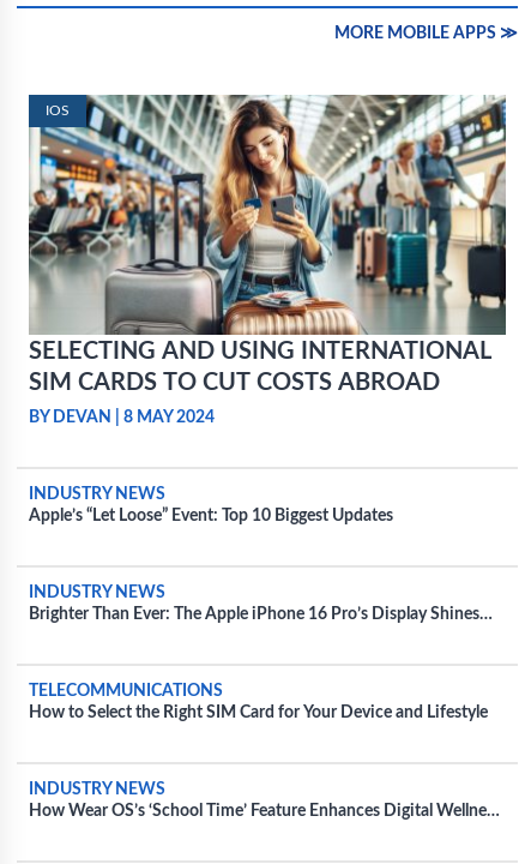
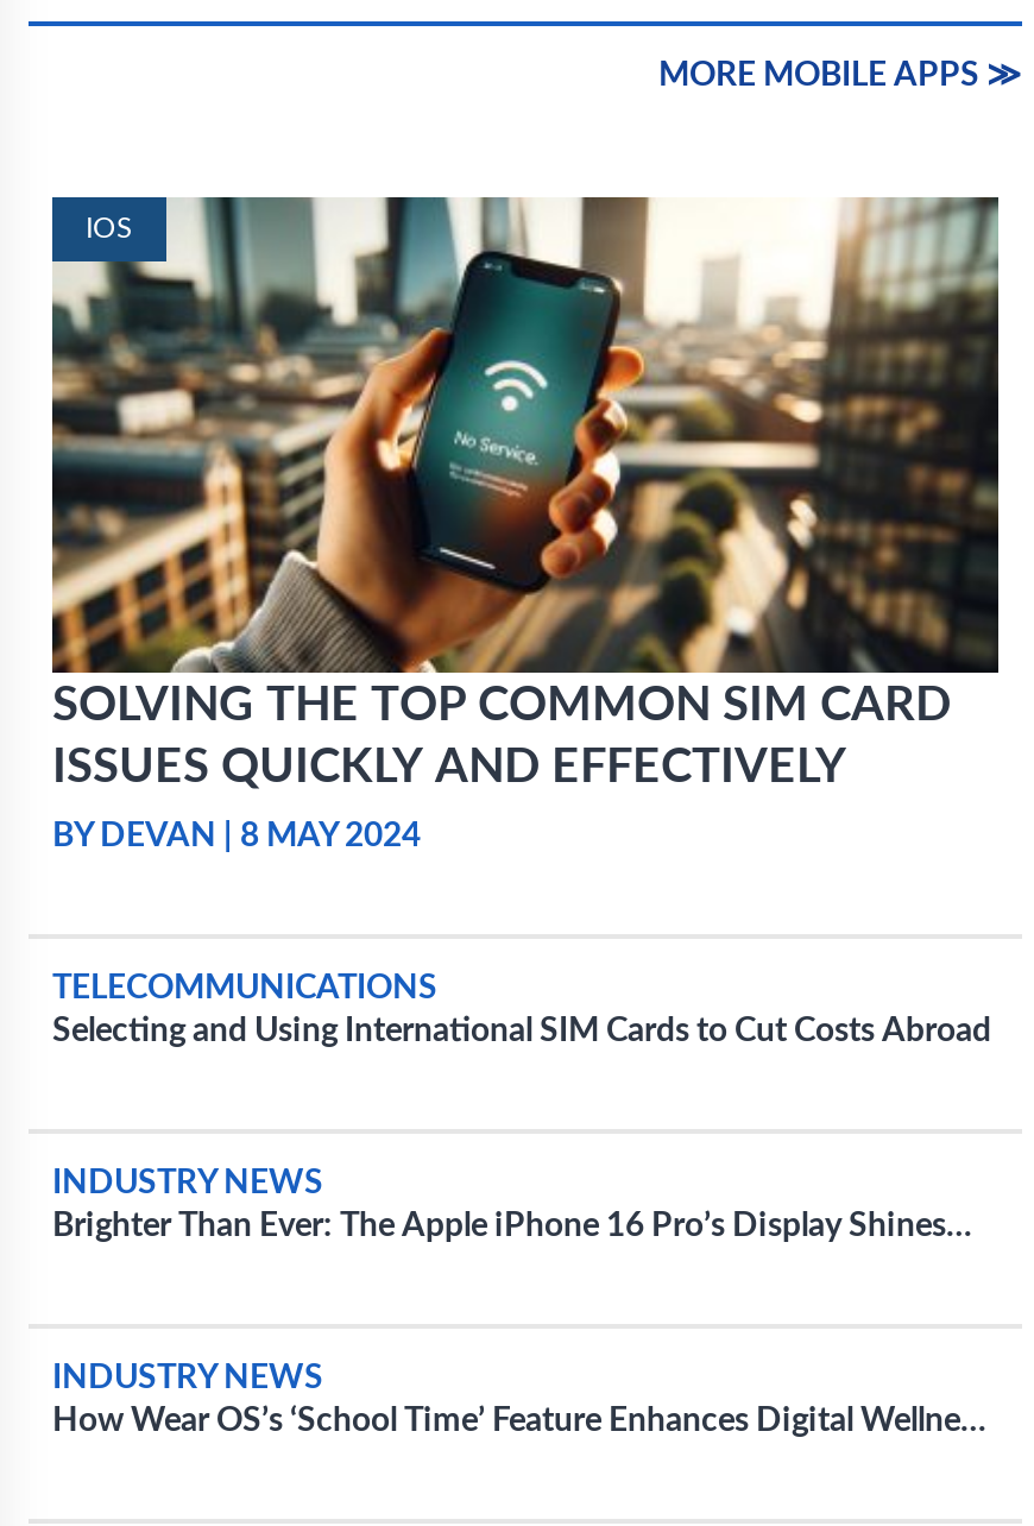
[29,94,507,395] [image] | SELECTING AND USING INTERNATIONAL | SIM CARDS TO CUT COSTS ABROAD -> [50,195,1001,792] [image] | SOLVING THE TOP COMMON SIM CARD | ISSUES QUICKLY AND EFFECTIVELY
[29,486,393,524] INDUSTRY NEWS | Apple’s “Let Loose” Event: Top 10 Biggest Updates -> [52,1015,991,1048] Selecting and Using International SIM Cards to Cut Costs Abroad
moved [29,683,223,700] -> [52,972,437,1005]: TELECOMMUNICATIONS
[29,704,488,721] How to Select the Right SIM Card for Your Device and Lifestyle -> none

